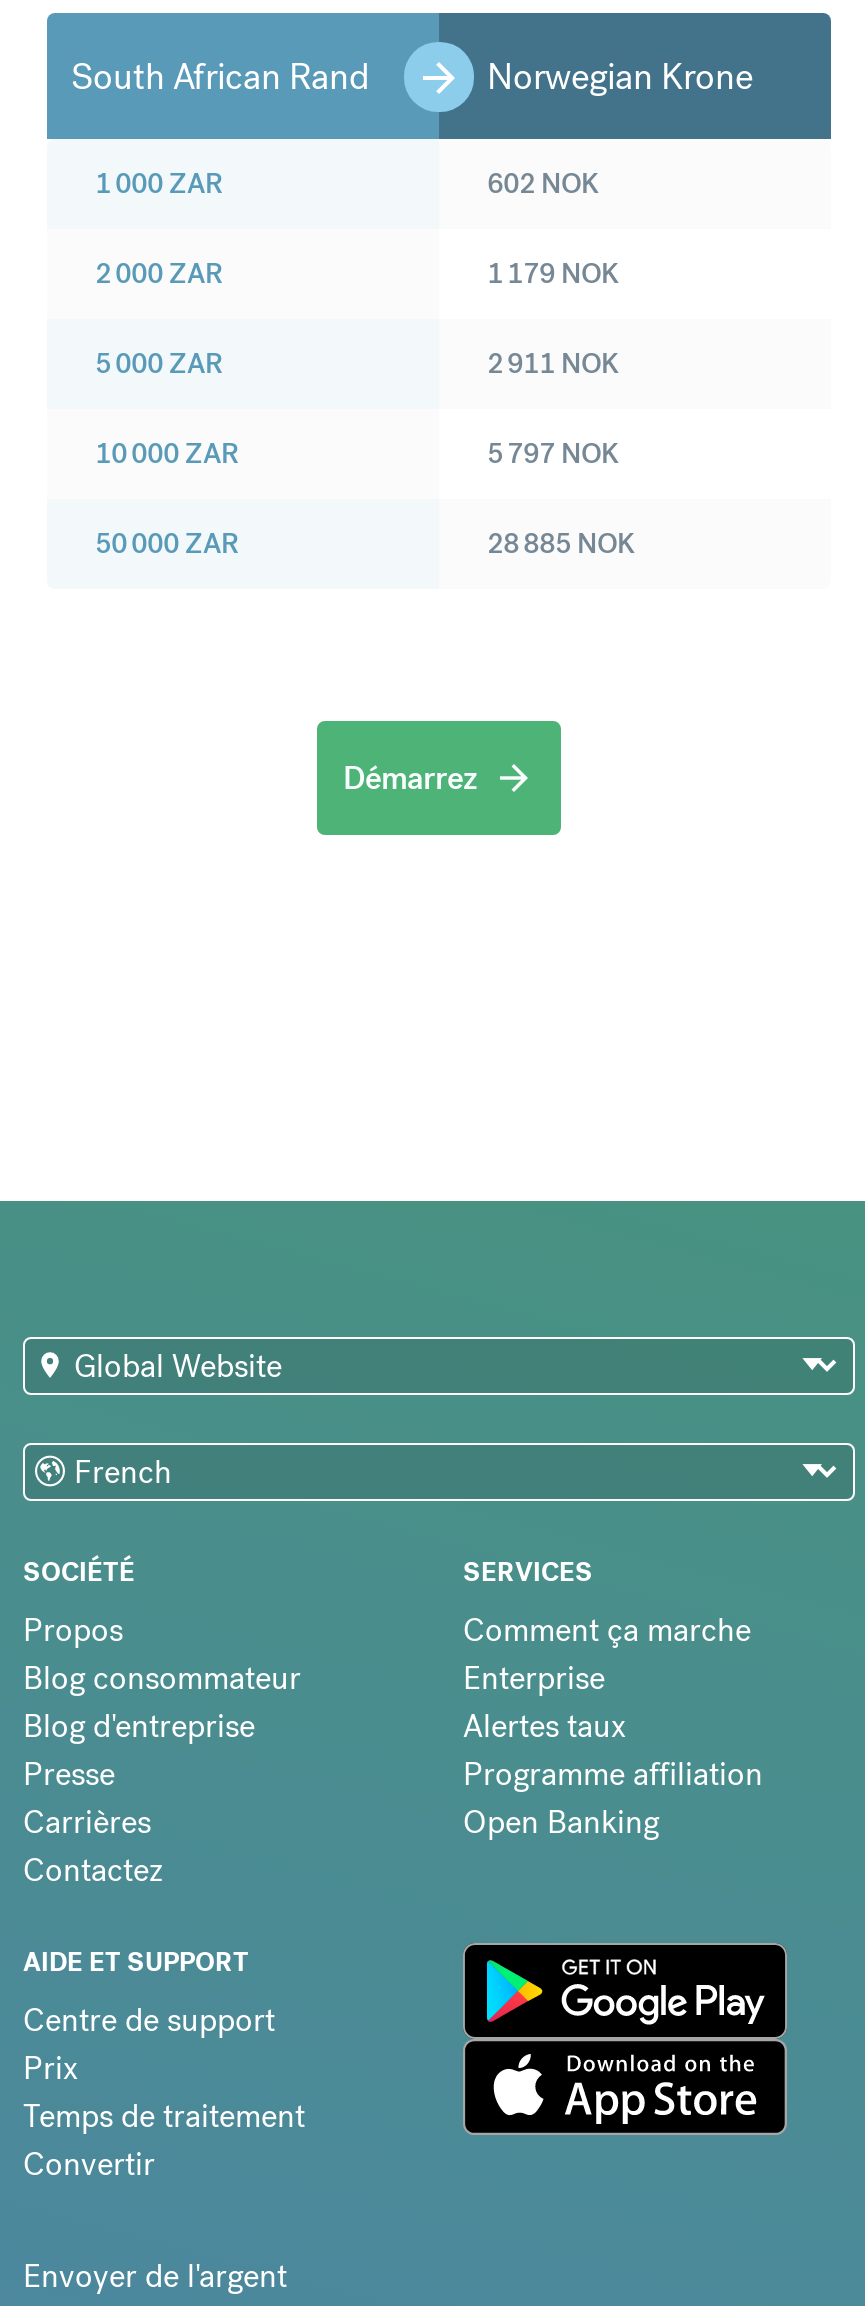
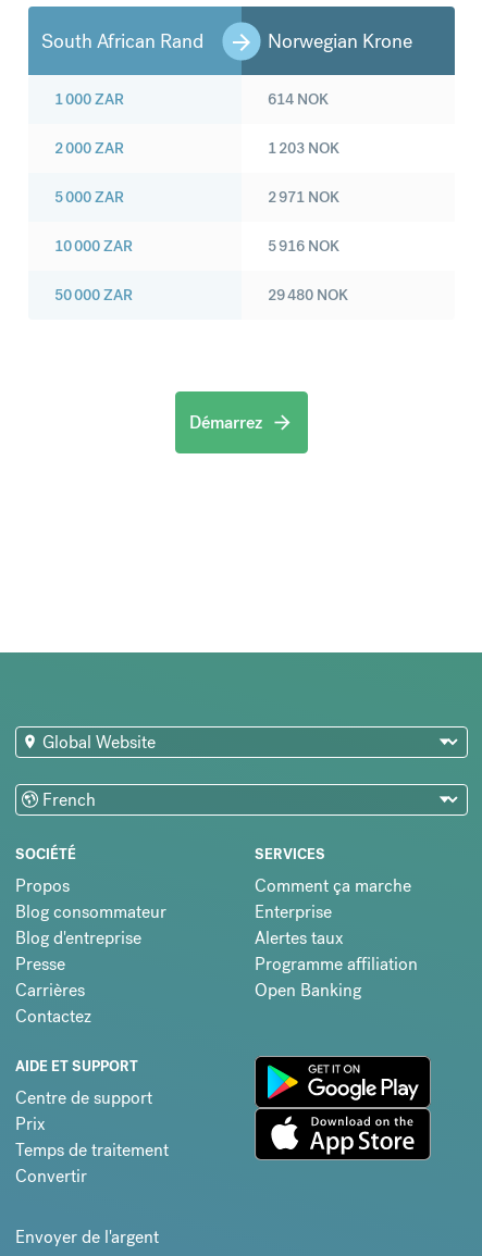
[487,165,599,201] 602 NOK -> [268,89,329,109] 614 NOK
[487,255,619,291] 1 179 NOK -> [268,138,339,158] 1 203 NOK
[487,345,619,381] 2 911 NOK -> [268,187,339,207] 2 971 NOK
[487,435,619,471] 5 797 NOK -> [268,236,339,256] 5 916 NOK
[487,525,635,561] 28 885 NOK -> [268,285,348,305] 29 480 NOK

